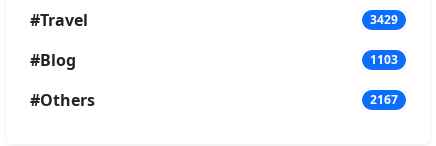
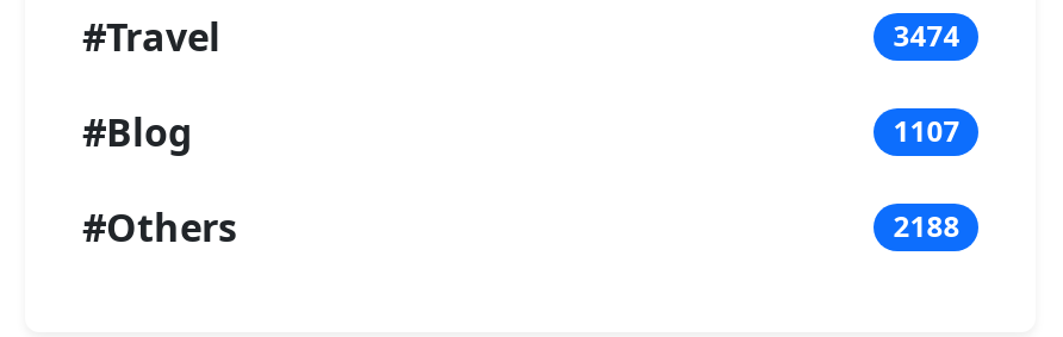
[370,11,398,28] 3429 -> [893,16,960,56] 3474
[370,51,398,68] 1103 -> [893,111,960,151] 1107
[370,91,398,108] 2167 -> [893,206,960,247] 2188

